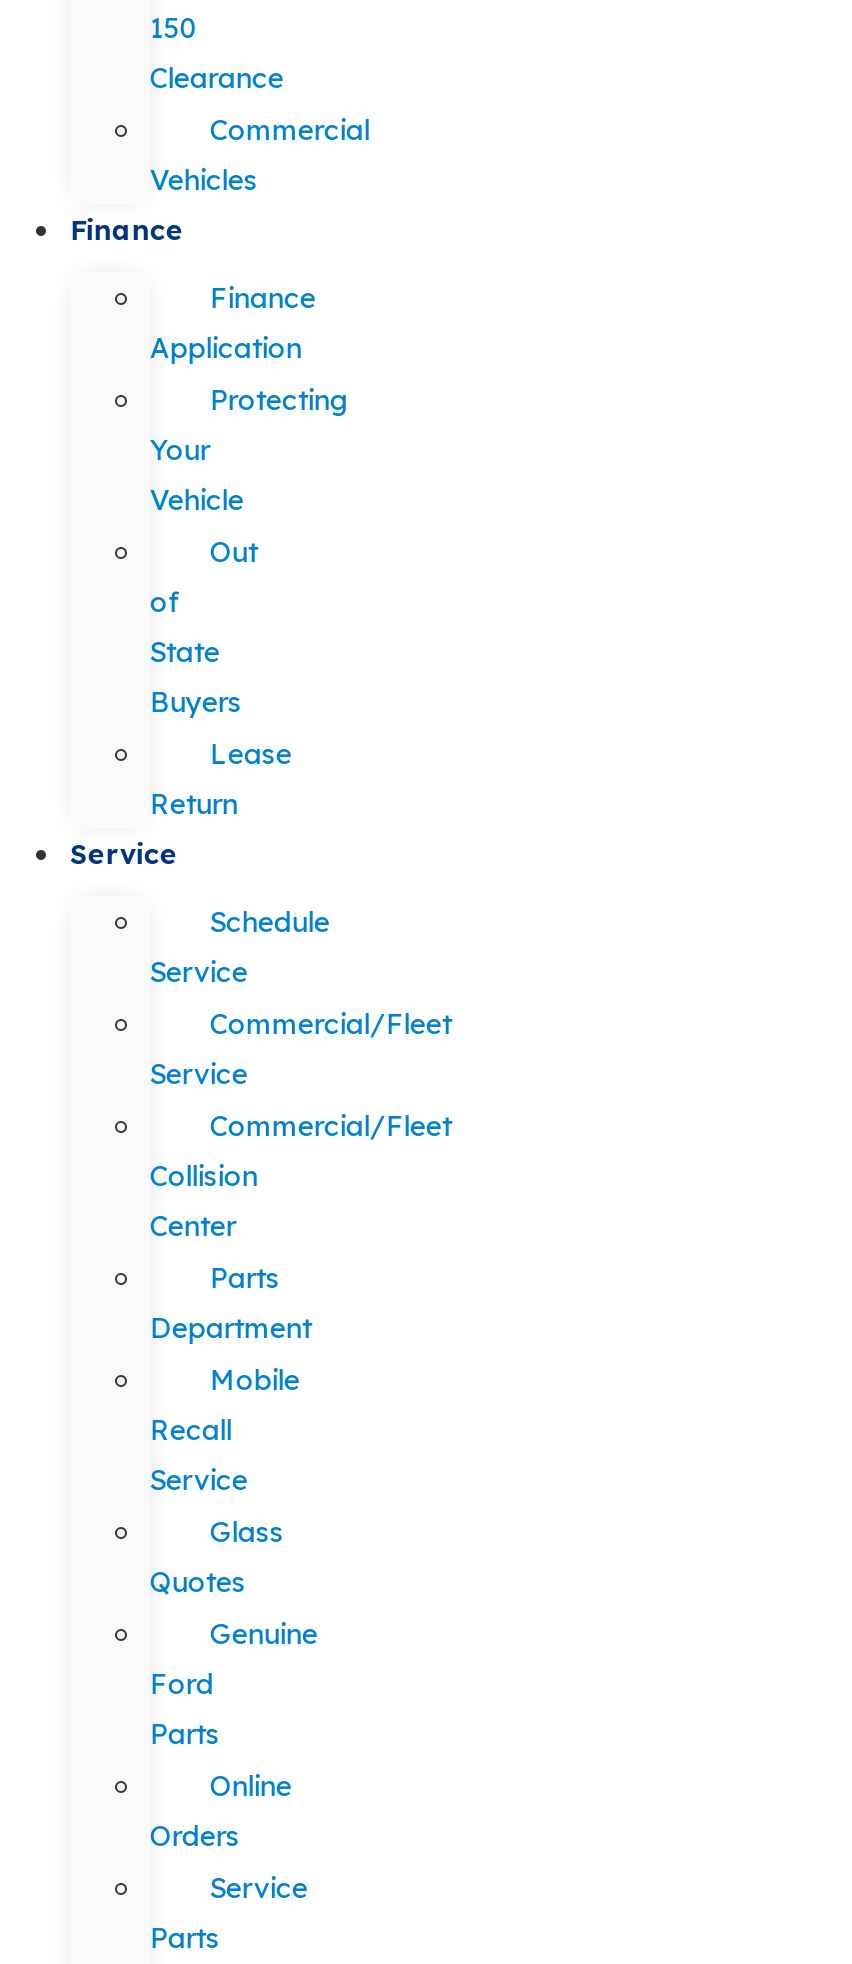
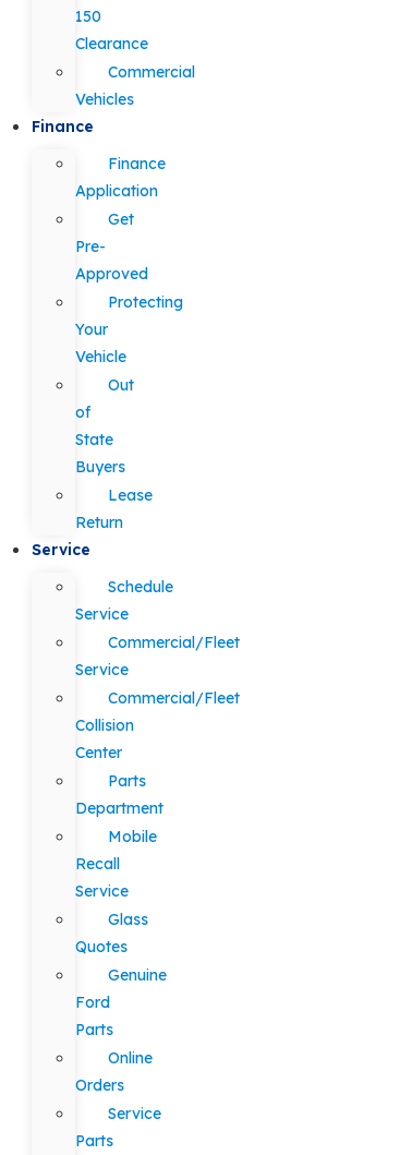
none -> [75,209,148,283] Get | Pre- | Approved

